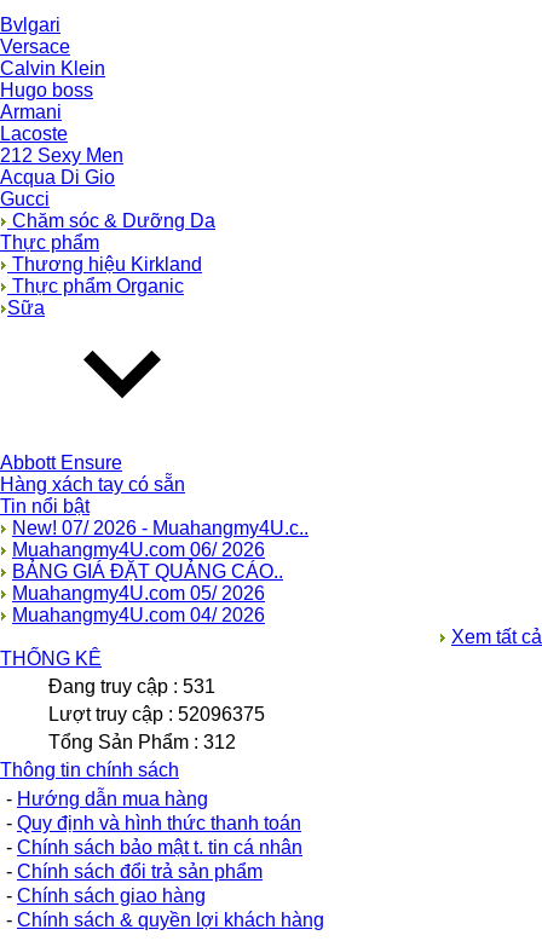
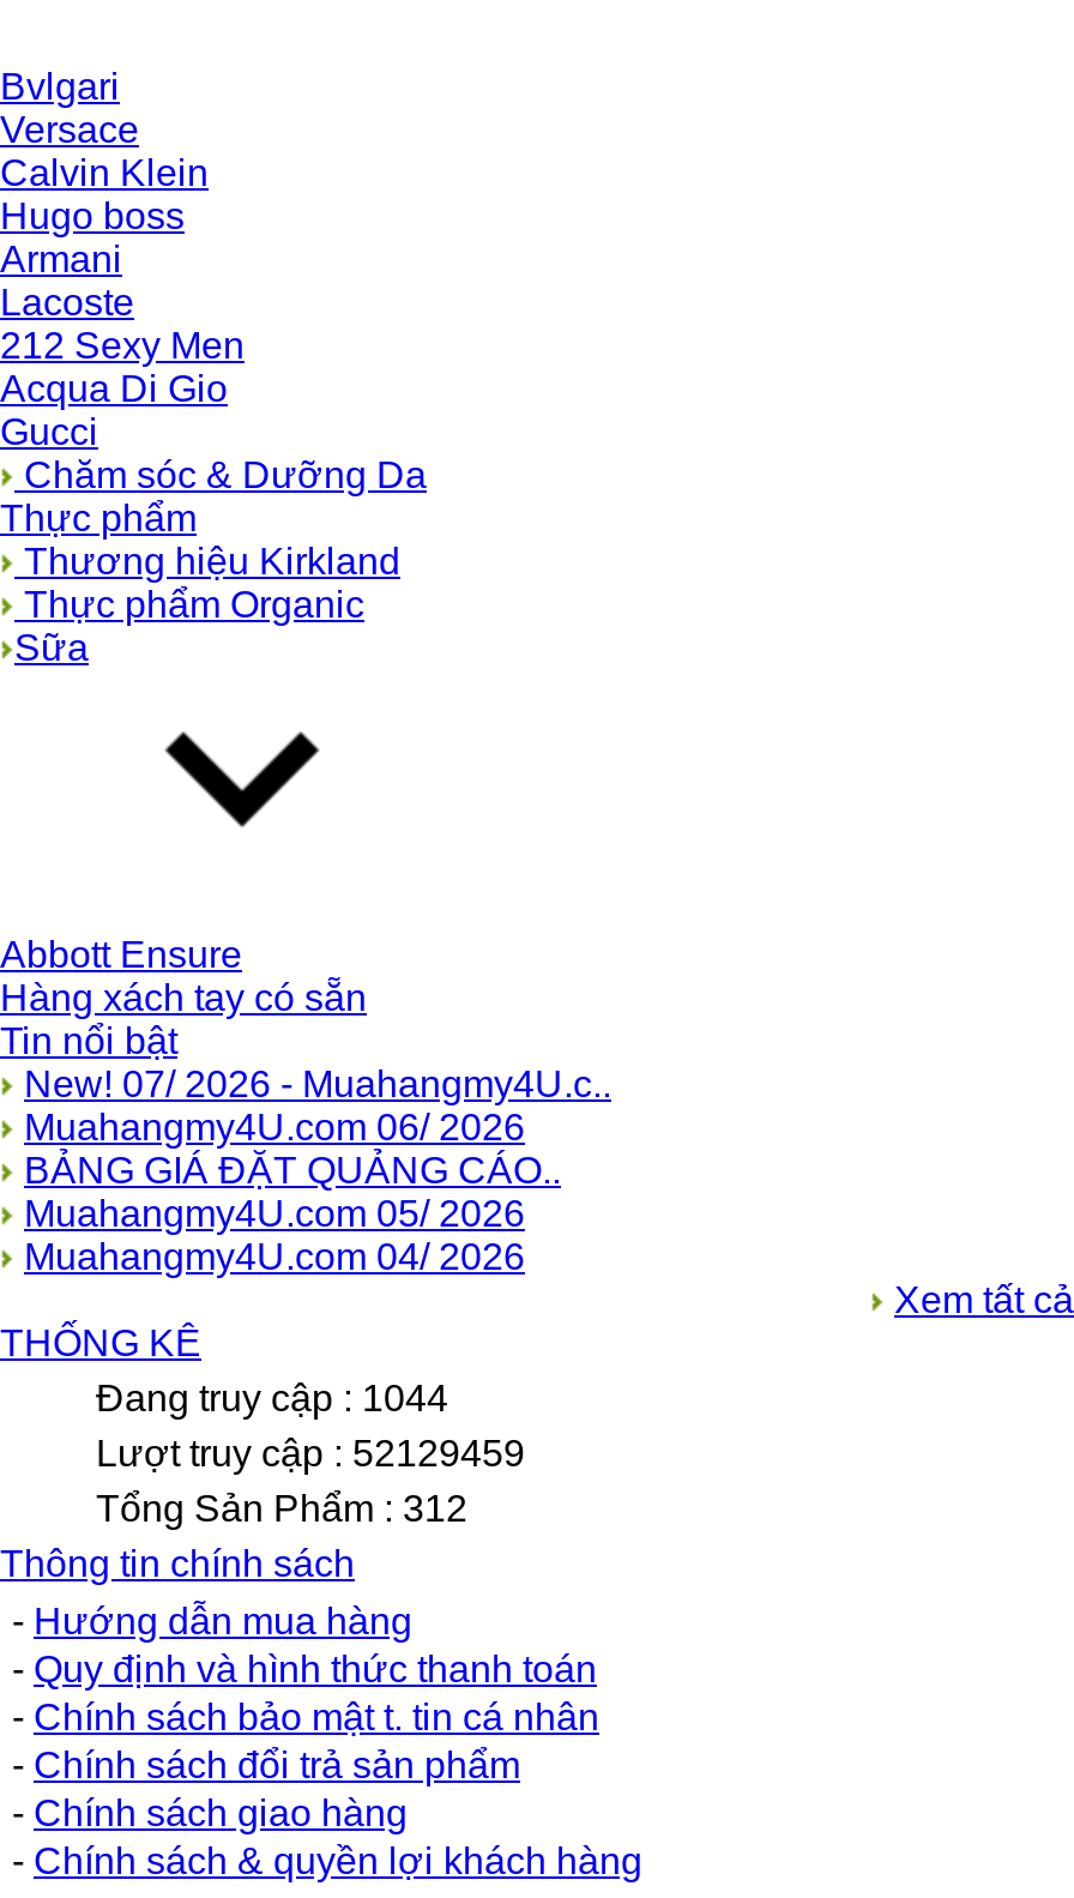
[48,676,215,696] Đang truy cập : 531 -> [96,1377,448,1418] Đang truy cập : 1044
[48,704,265,724] Lượt truy cập : 52096375 -> [96,1432,525,1473] Lượt truy cập : 52129459

